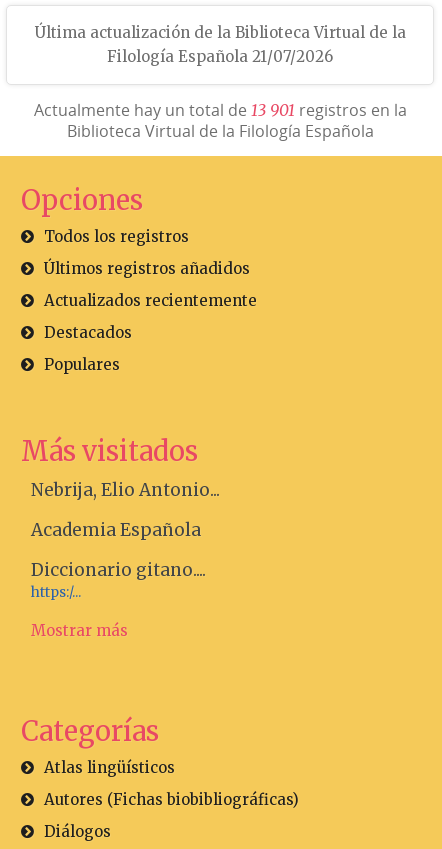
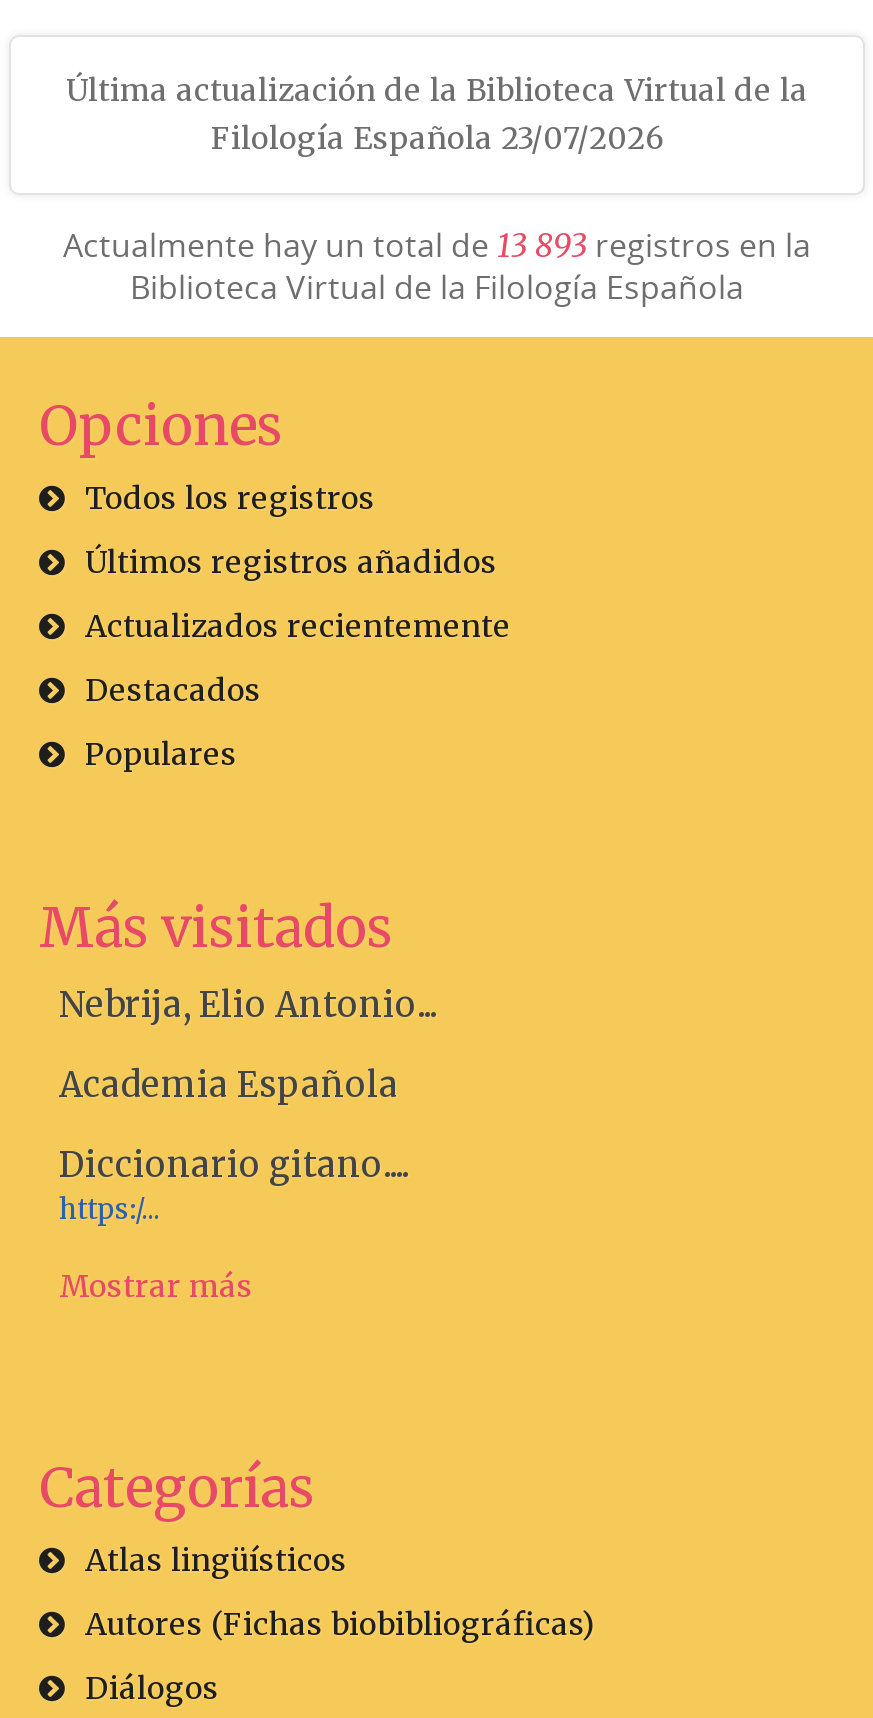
[107,47,333,66] Filología Española 21/07/2026 -> [211,119,663,157] Filología Española 23/07/2026
[33,99,406,121] Actualmente hay un total de 13 901 registros en la -> [63,223,811,267] Actualmente hay un total de 13 893 registros en la

